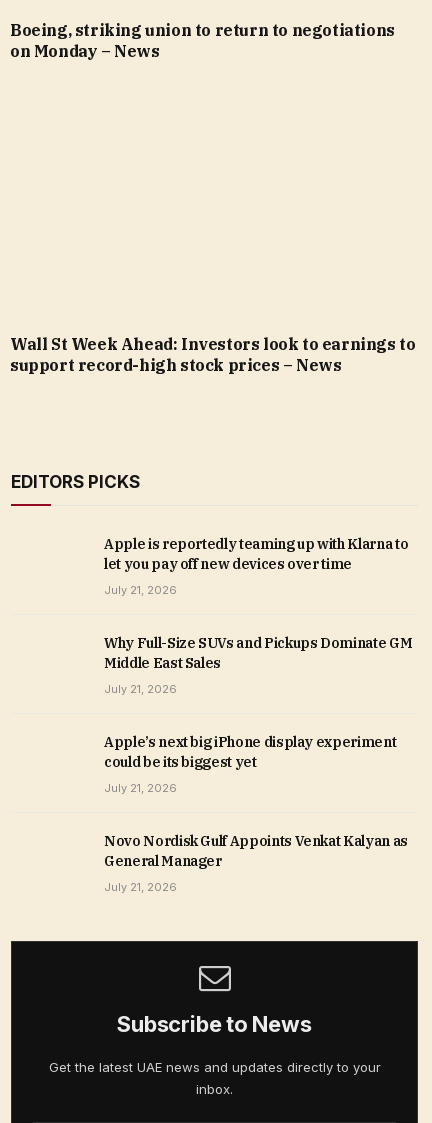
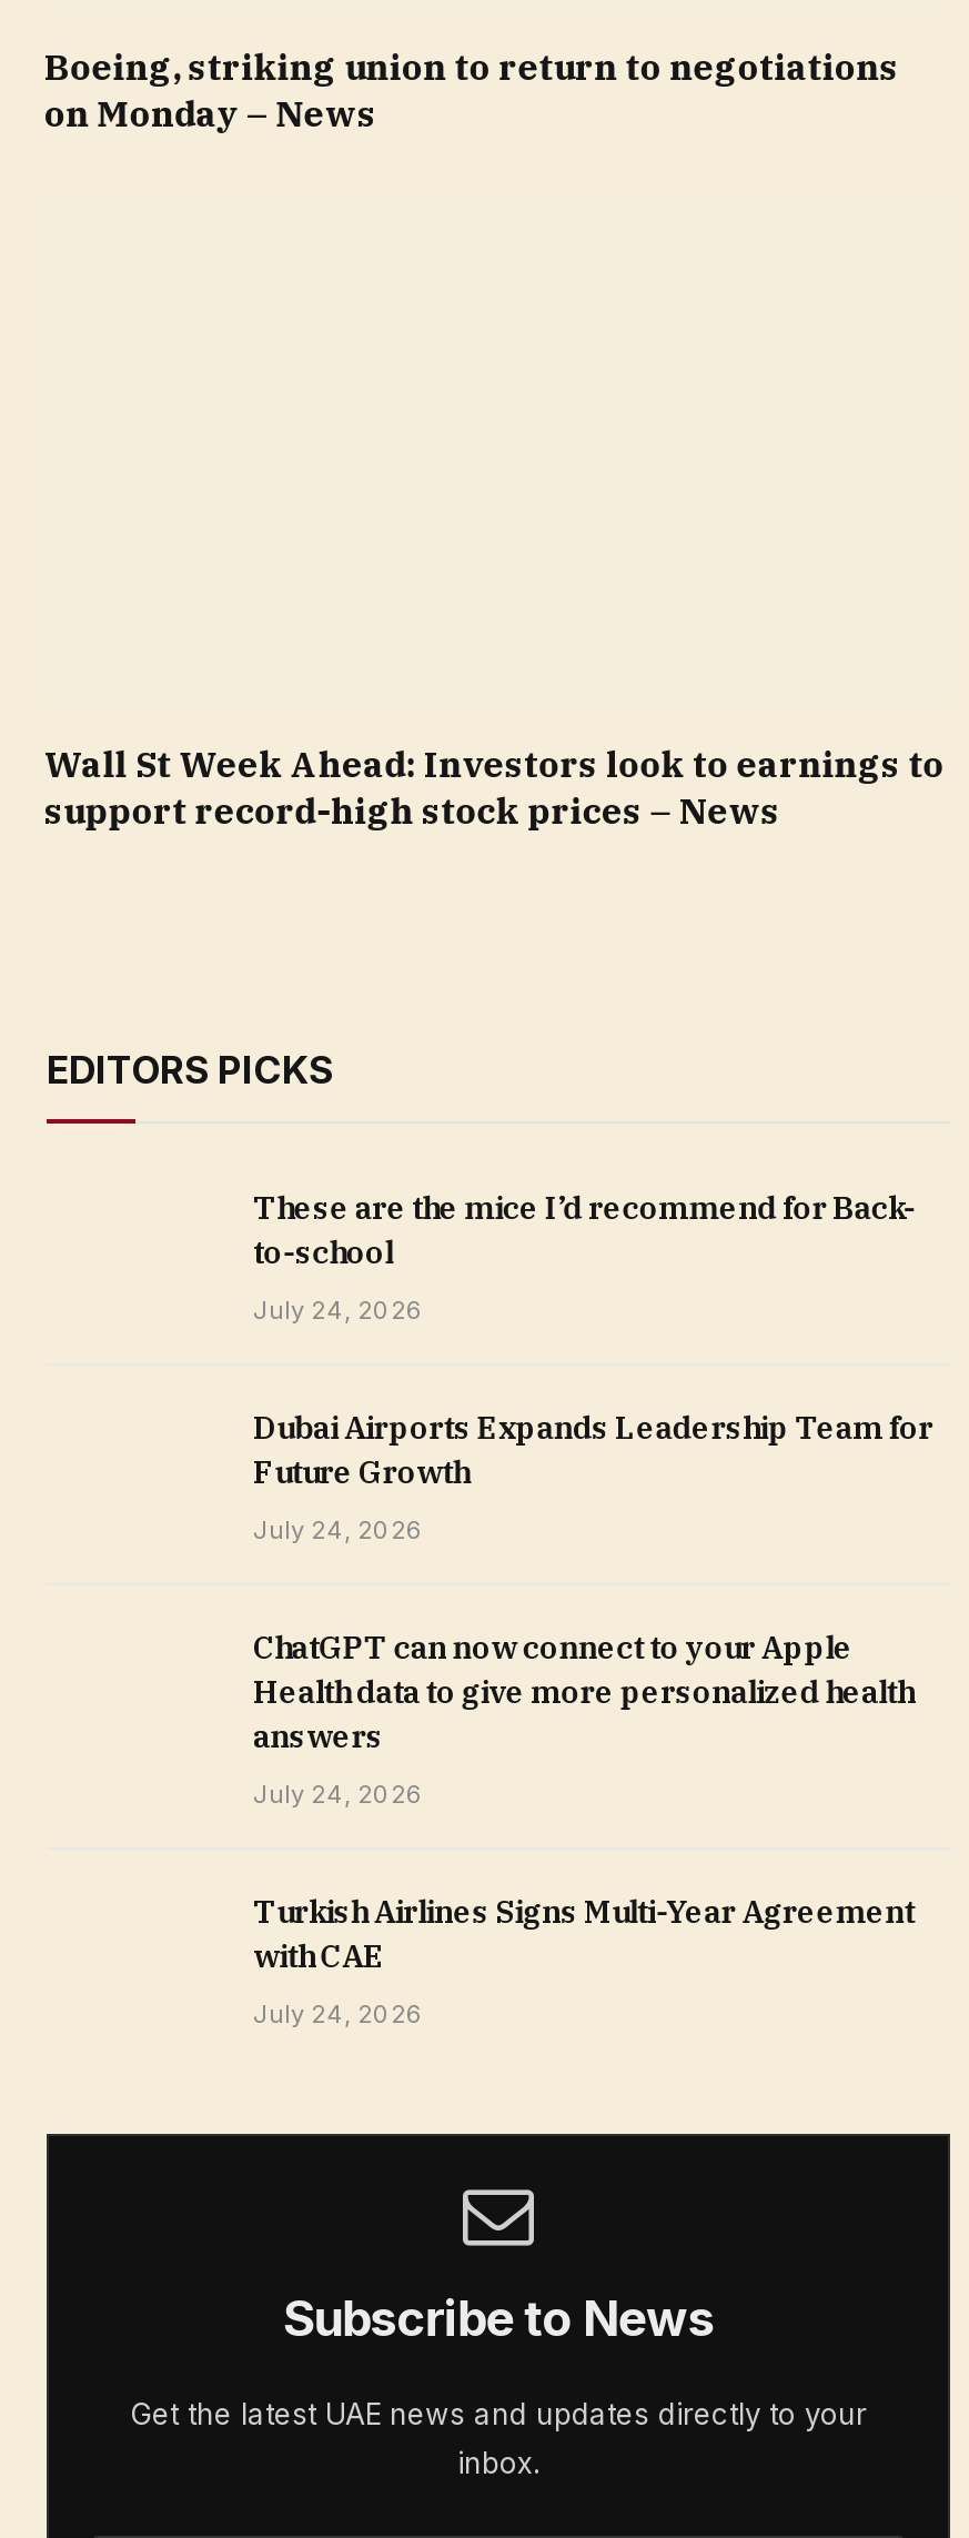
[104,535,408,573] Apple is reportedly teaming up with Klarna to | let you pay off new devices over time -> [253,1188,915,1272] These are the mice I’d recommend for Back- | to-school
[104,583,177,597] July 21, 2026 -> [253,1294,424,1325] July 24, 2026
[104,634,412,672] Why Full-Size SUVs and Pickups Dominate GM | Middle East Sales -> [253,1408,933,1492] Dubai Airports Expands Leadership Team for | Future Growth
[104,682,177,696] July 21, 2026 -> [253,1514,424,1545] July 24, 2026
[104,733,396,771] Apple’s next big iPhone display experiment | could be its biggest yet -> [253,1627,914,1756] ChatGPT can now connect to your Apple | Health data to give more personalized health | answers
[104,781,177,795] July 21, 2026 -> [253,1778,424,1809] July 24, 2026
[104,832,408,870] Novo Nordisk Gulf Appoints Venkat Kalyan as | General Manager -> [253,1892,915,1976] Turkish Airlines Signs Multi-Year Agreement | with CAE
[104,880,177,894] July 21, 2026 -> [253,1998,424,2029] July 24, 2026

